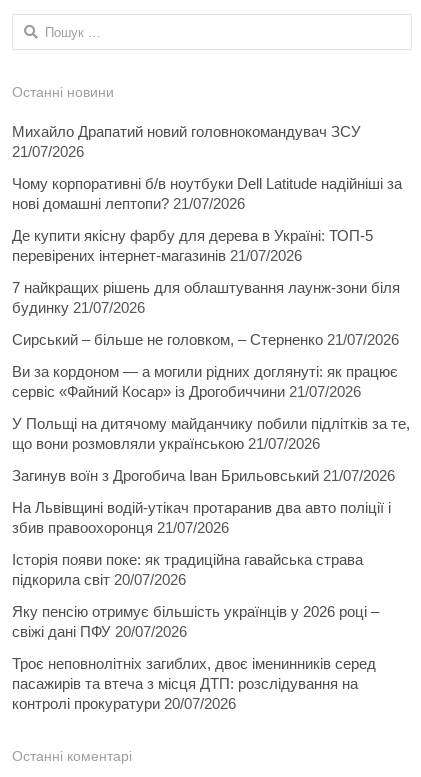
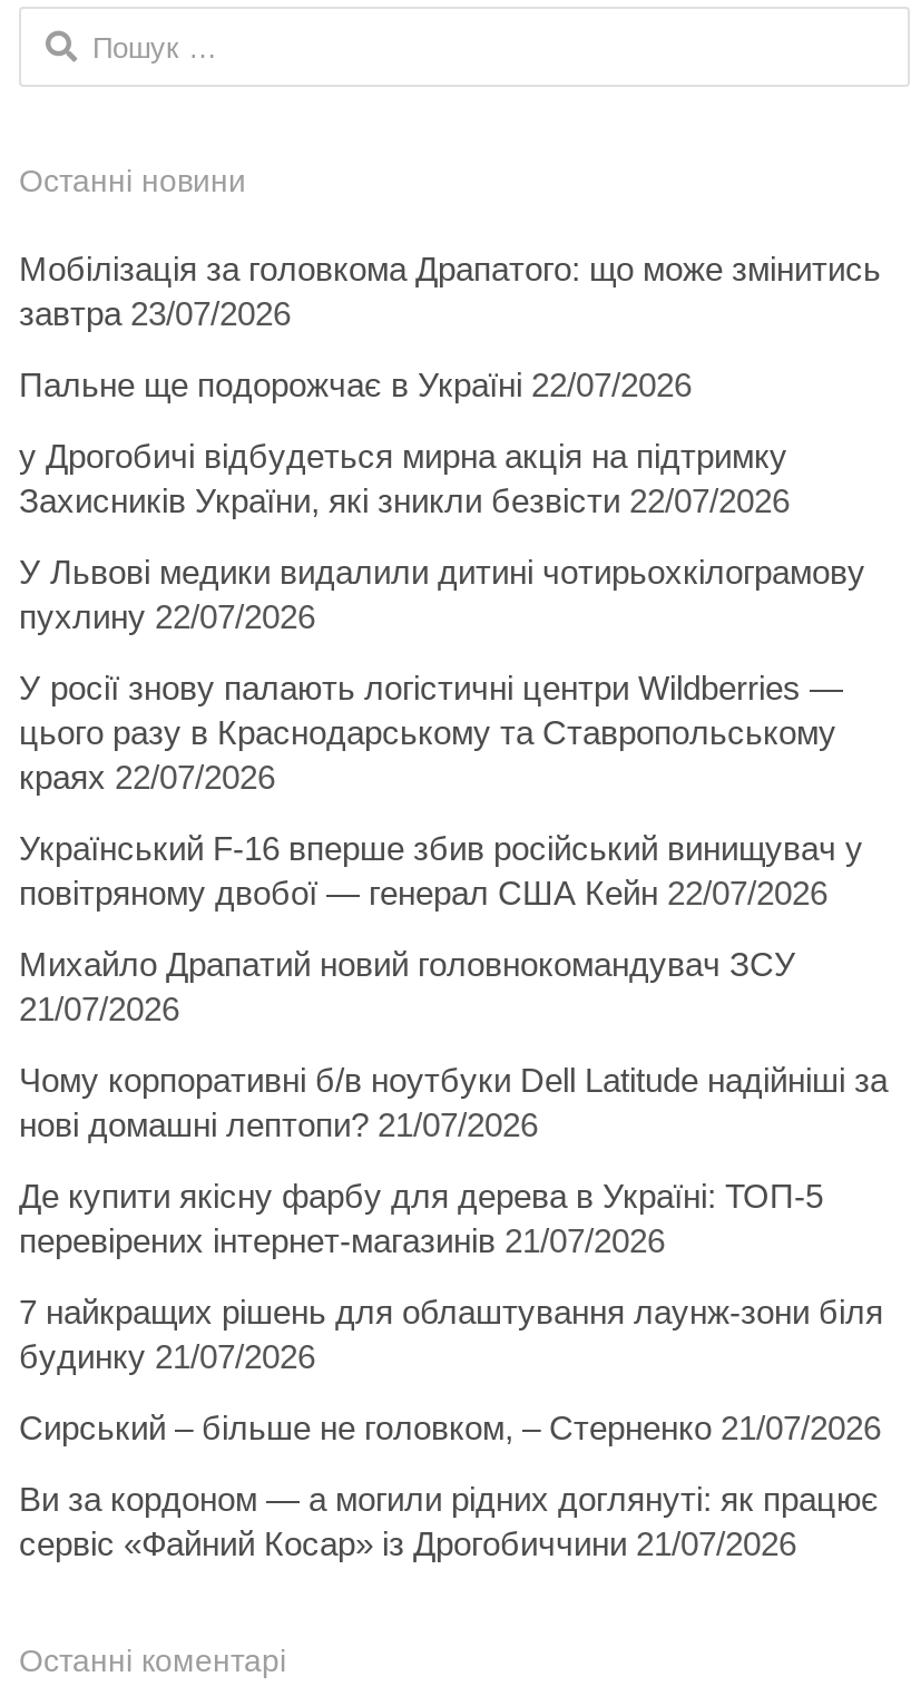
none -> [19,250,881,912] Мобілізація за головкома Драпатого: що може змінитись | завтра 23/07/2026 | Пальне ще подорожчає в Україні 22/07/2026 | у Дрогобичі відбудеться мирна акція на підтримку | Захисників України, які зникли безвісти 22/07/2026 | У Львові медики видалили дитині чотирьохкілограмову | пухлину 22/07/2026 | У росії знову палають логістичні центри Wildberries — | цього разу в Краснодарському та Ставропольському | краях 22/07/2026 | Український F-16 вперше збив російський винищувач у | повітряному двобої — генерал США Кейн 22/07/2026
moved [12,123,402,400] -> [19,945,888,1562]: Михайло Драпатий новий головнокомандувач ЗСУ | 21/07/2026 | Чому корпоративні б/в ноутбуки Dell Latitude надійніші за | ... | Ви за кордоном — а могили рідних доглянуті: як працює | сервіс «Файний Косар» із Дрогобиччини 21/07/2026
[12,415,410,712] У Польщі на дитячому майданчику побили підлітків за те, | що вони розмовляли українською 21/07/2026 | Загинув воїн з Дрогобича Іван Брильовський 21/07/2026 | На Львівщині водій-утікач протаранив два авто поліції і | збив правоохоронця 21/07/2026 | Історія появи поке: як традиційна гавайська страва | підкорила світ 20/07/2026 | Яку пенсію отримує більшість українців у 2026 році – | свіжі дані ПФУ 20/07/2026 | Троє неповнолітніх загиблих, двоє іменинників серед | пасажирів та втеча з місця ДТП: розслідування на | контролі прокуратури 20/07/2026 -> none

